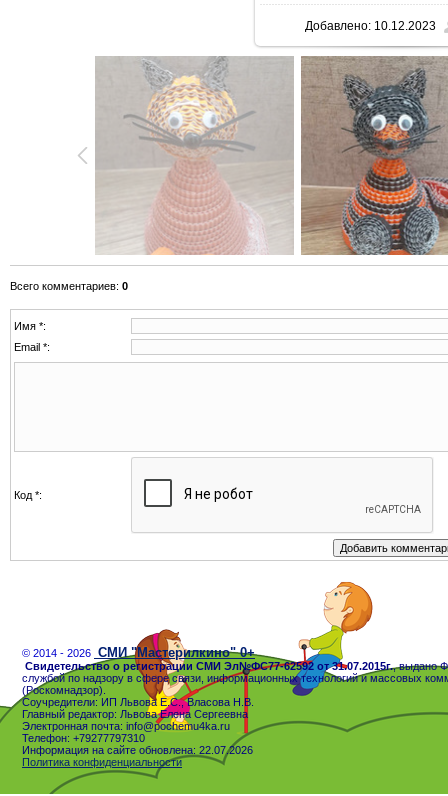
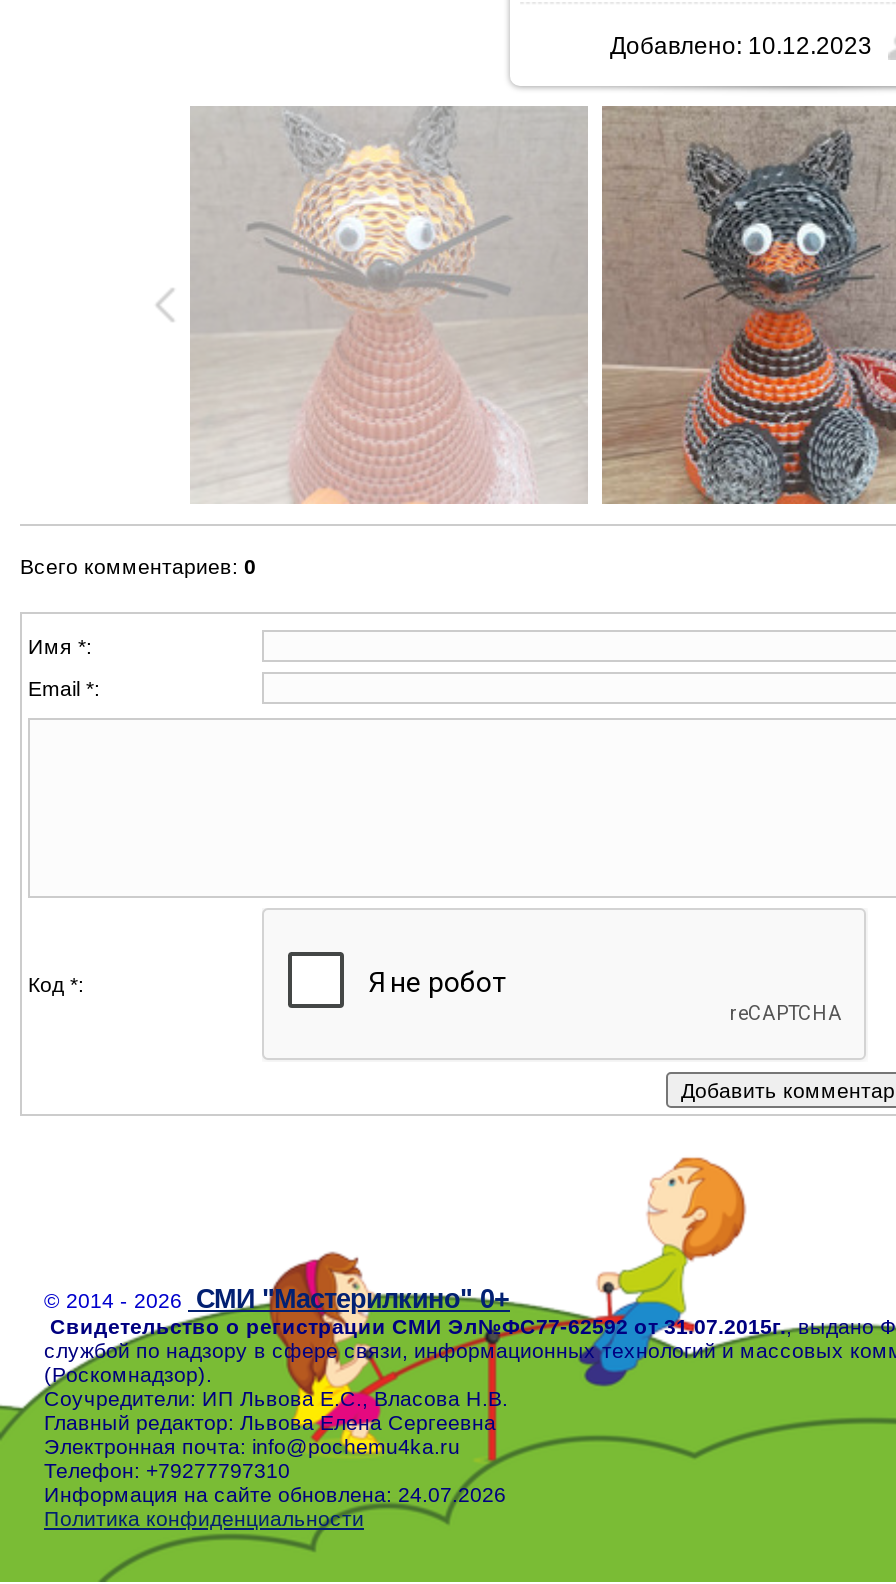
[22,744,253,756] Информация на сайте обновлена: 22.07.2026 -> [44,1482,506,1506] Информация на сайте обновлена: 24.07.2026

